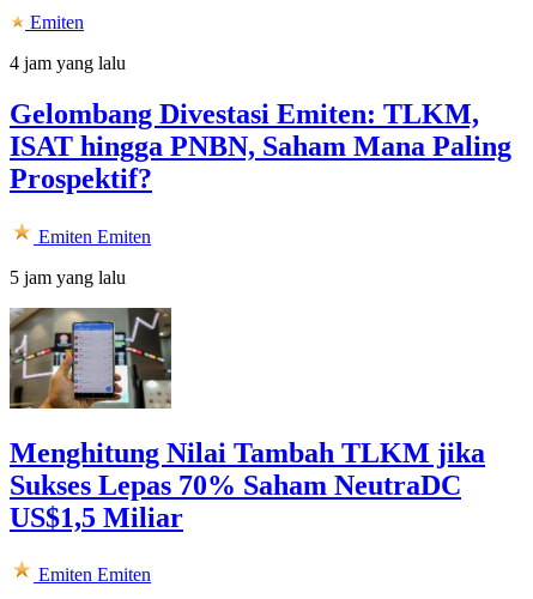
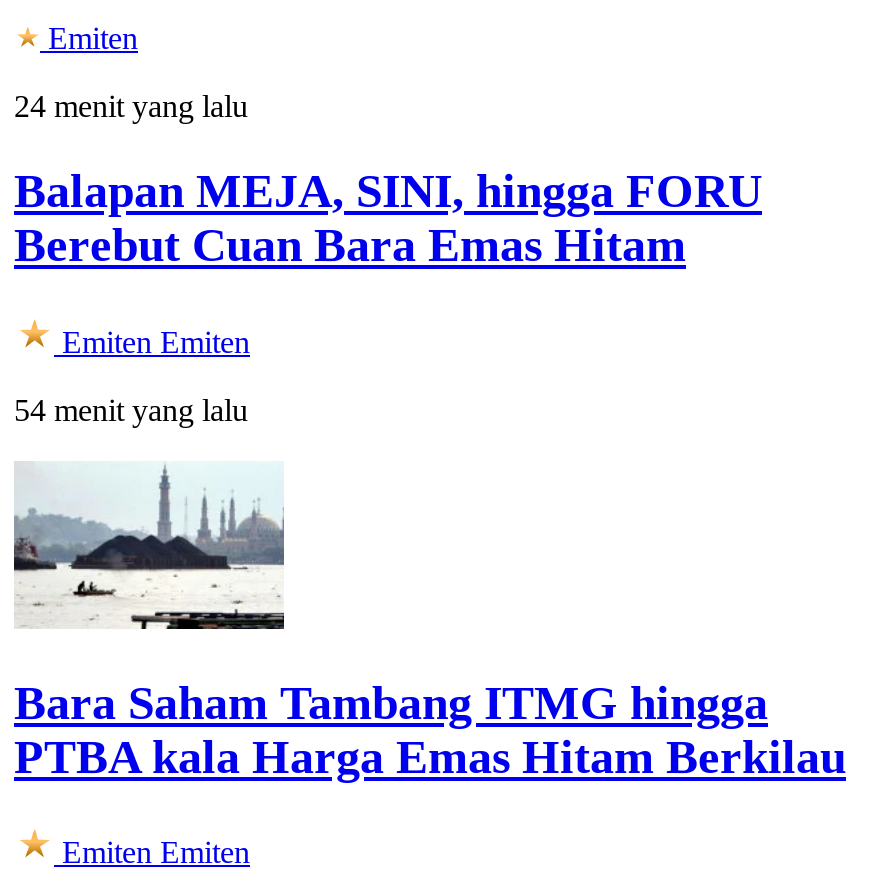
[10,52,126,73] 4 jam yang lalu -> [14,89,248,123] 24 menit yang lalu
[10,98,511,194] Gelombang Divestasi Emiten: TLKM, | ISAT hingga PNBN, Saham Mana Paling | Prospektif? -> [14,164,762,270] Balapan MEJA, SINI, hingga FORU | Berebut Cuan Bara Emas Hitam
[10,267,126,287] 5 jam yang lalu -> [14,392,248,426] 54 menit yang lalu
[8,307,485,533] [image] | Menghitung Nilai Tambah TLKM jika | Sukses Lepas 70% Saham NeutraDC | US$1,5 Miliar -> [14,461,846,782] [image] | Bara Saham Tambang ITMG hingga | PTBA kala Harga Emas Hitam Berkilau

